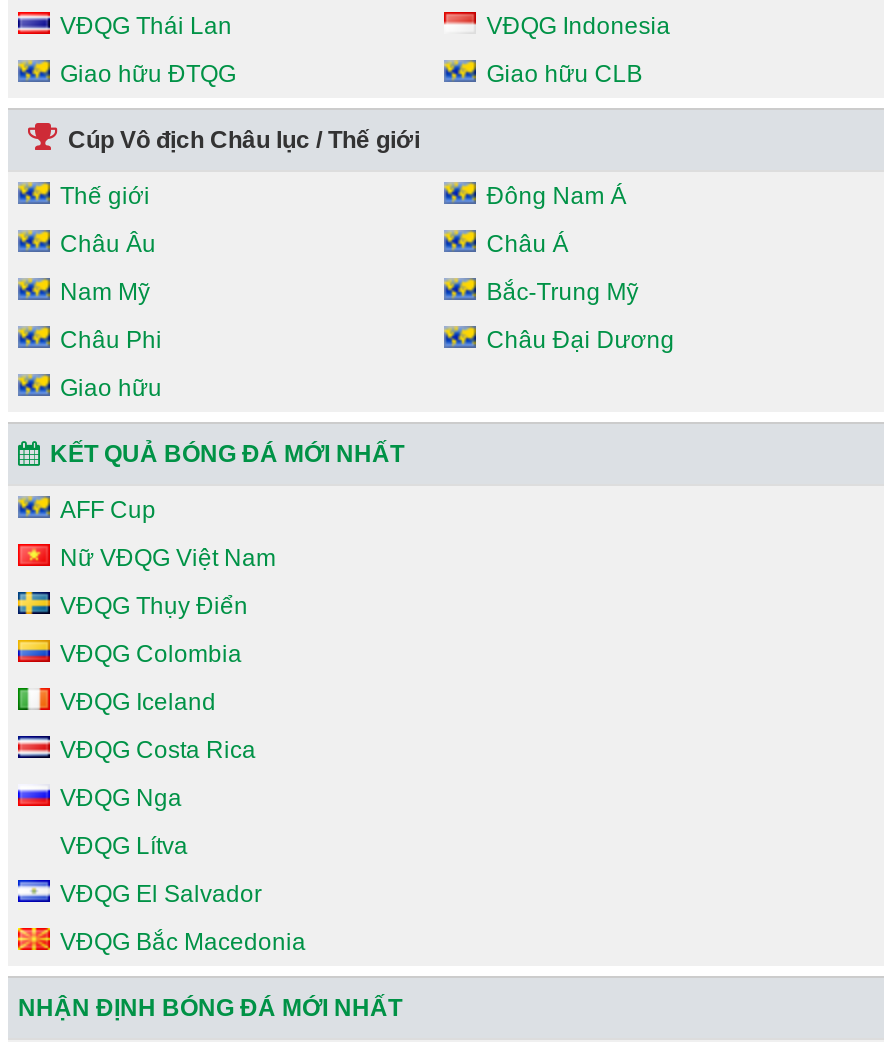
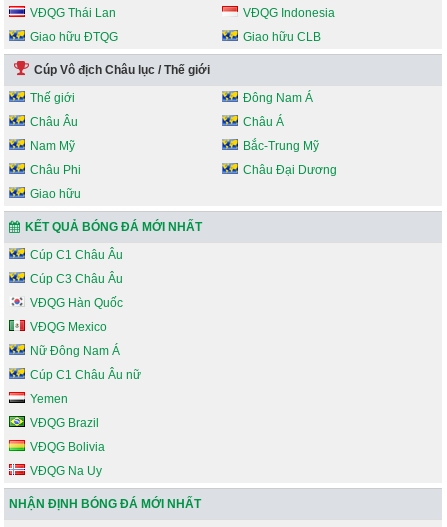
[60,496,156,524] AFF Cup -> [30,248,123,262] Cúp C1 Châu Âu
[60,544,276,572] Nữ VĐQG Việt Nam -> [30,272,123,286] Cúp C3 Châu Âu
[60,592,248,620] VĐQG Thụy Điển -> [30,296,123,310] VĐQG Hàn Quốc
[60,640,242,668] VĐQG Colombia -> [30,320,107,334] VĐQG Mexico
[60,688,216,716] VĐQG Iceland -> [30,344,120,358] Nữ Đông Nam Á
[60,736,256,764] VĐQG Costa Rica -> [30,368,141,382] Cúp C1 Châu Âu nữ
[60,784,182,812] VĐQG Nga -> [30,392,68,406] Yemen
[60,832,188,860] VĐQG Lítva -> [30,416,99,430] VĐQG Brazil
[60,880,262,908] VĐQG El Salvador -> [30,440,105,454] VĐQG Bolivia
[60,928,306,956] VĐQG Bắc Macedonia -> [30,464,102,478] VĐQG Na Uy

